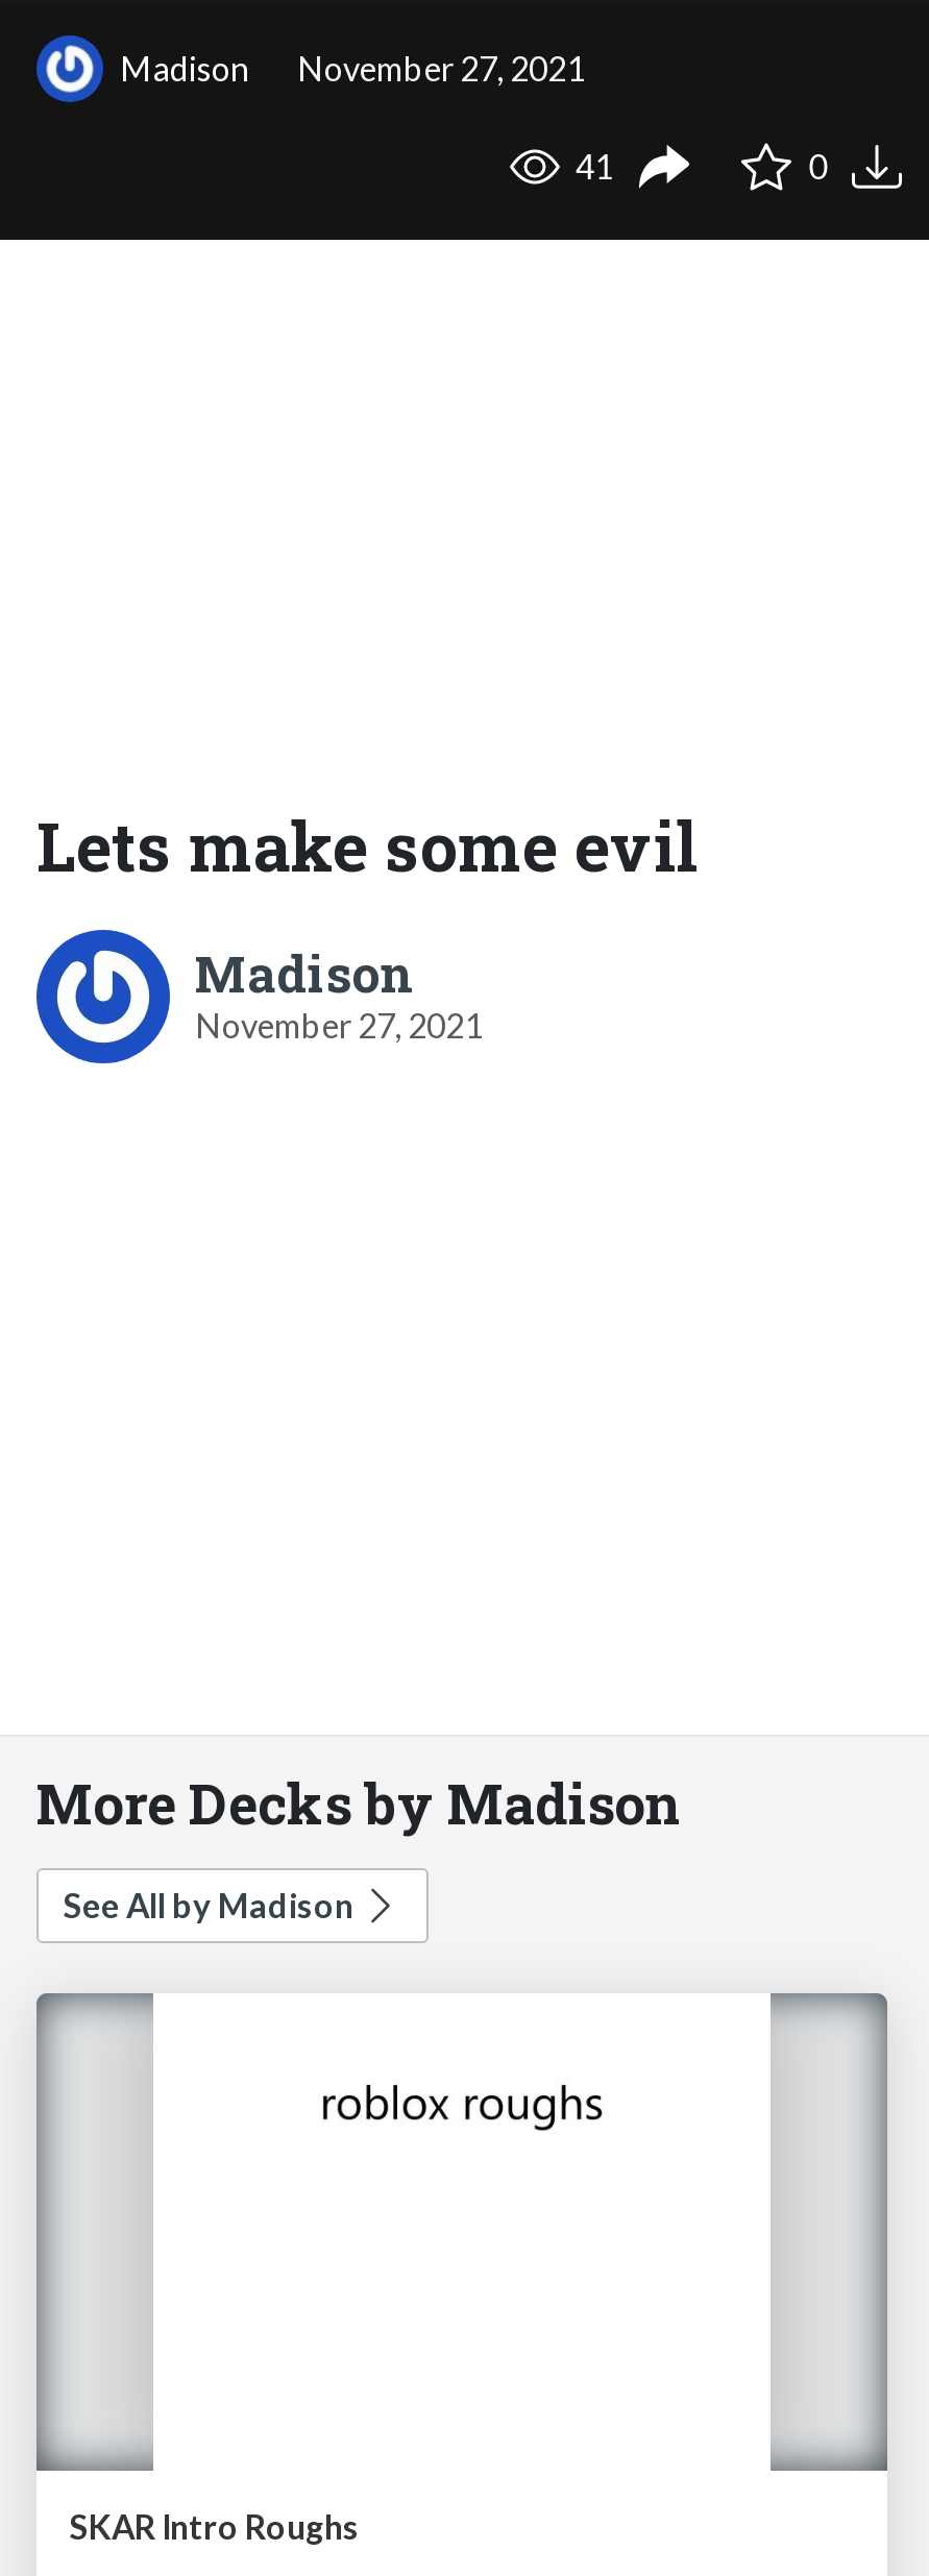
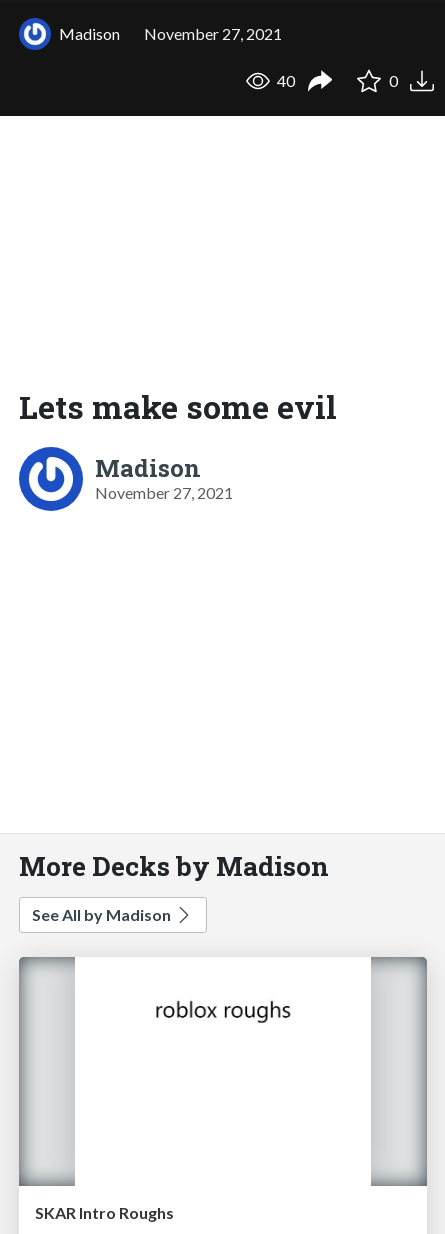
[569,147,613,186] 41 -> [274,71,295,90] 40

